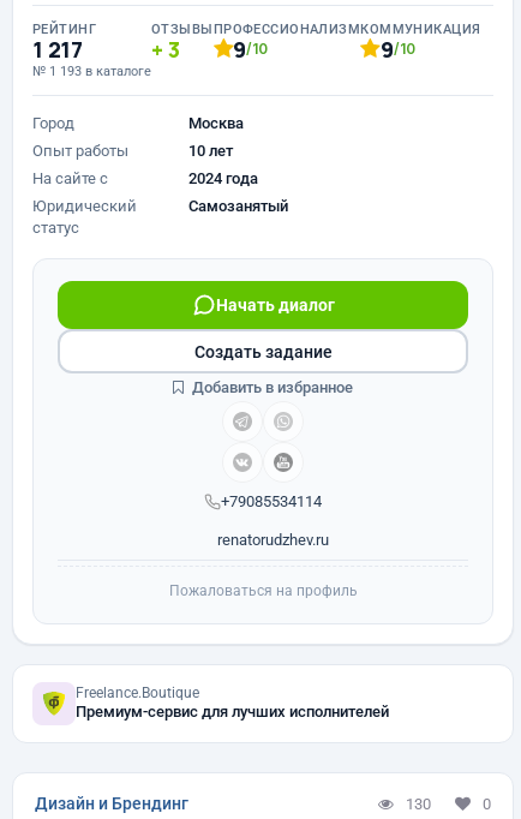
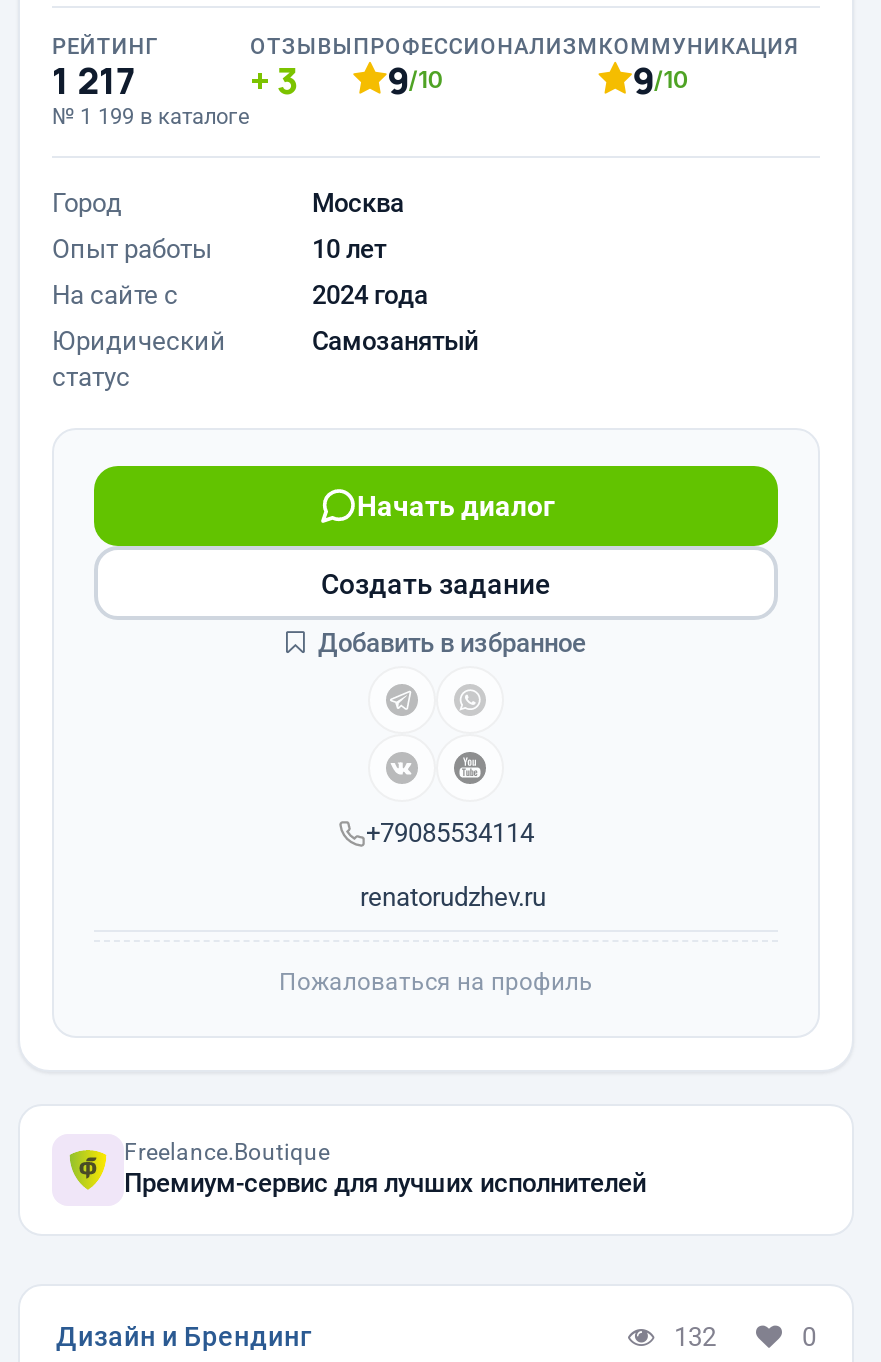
[32,64,151,79] № 1 193 в каталоге -> [52,104,250,130] № 1 199 в каталоге
[406,794,431,812] 130 -> [674,1321,716,1351] 132

